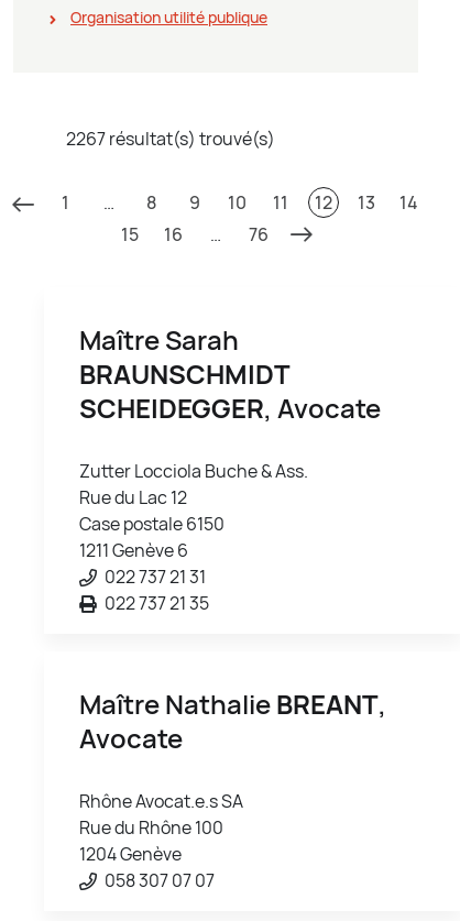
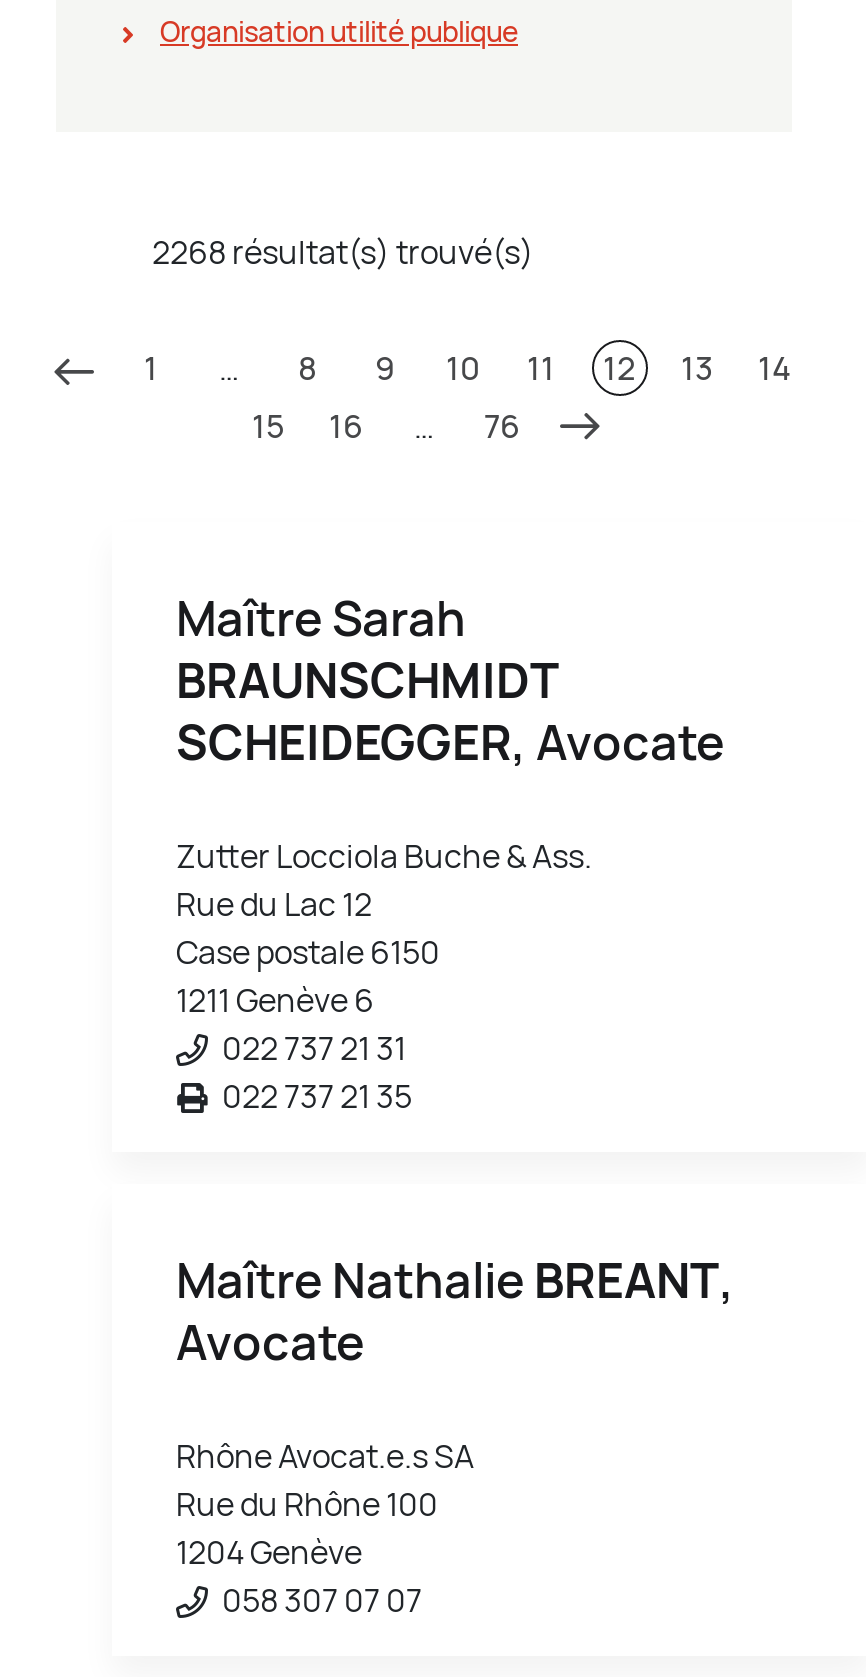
[66,126,275,151] 2267 résultat(s) trouvé(s) -> [152,230,534,274] 2268 résultat(s) trouvé(s)

